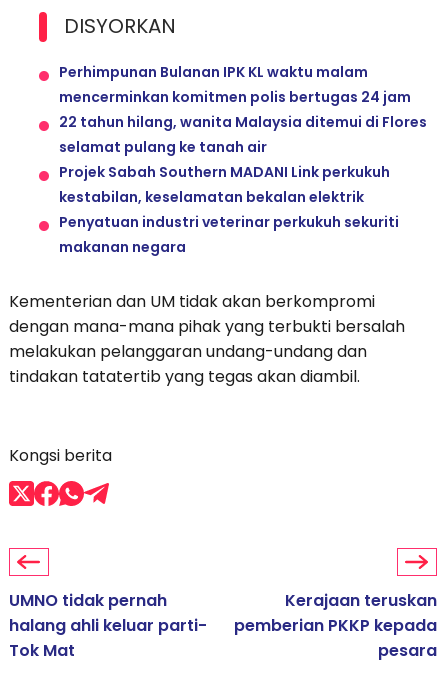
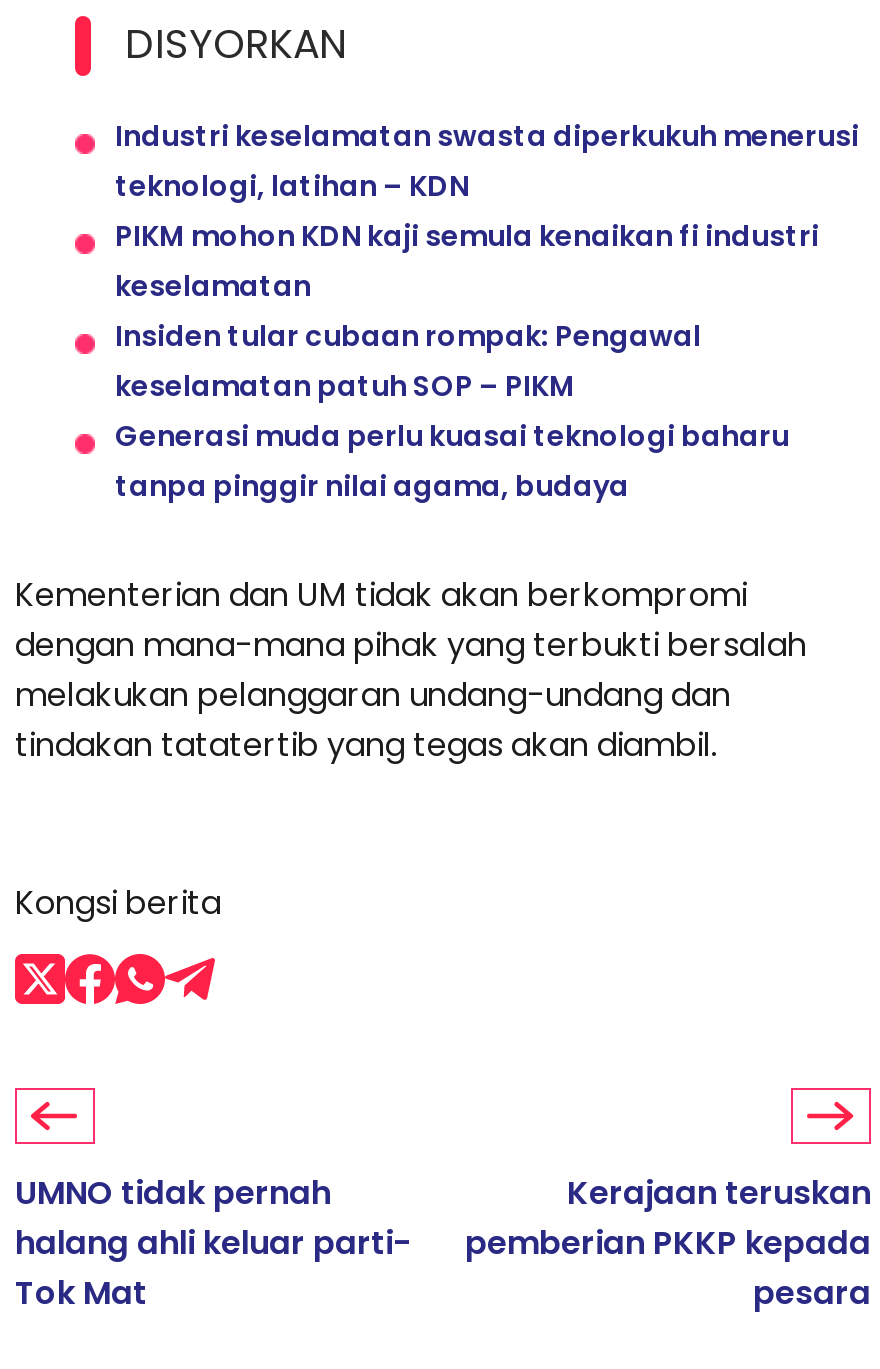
[59,62,427,257] Perhimpunan Bulanan IPK KL waktu malam | mencerminkan komitmen polis bertugas 24 jam | 22 tahun hilang, wanita Malaysia ditemui di Flores | selamat pulang ke tanah air | Projek Sabah Southern MADANI Link perkukuh | kestabilan, keselamatan bekalan elektrik | Penyatuan industri veterinar perkukuh sekuriti | makanan negara -> [115,117,859,507] Industri keselamatan swasta diperkukuh menerusi | teknologi, latihan – KDN | PIKM mohon KDN kaji semula kenaikan fi industri | keselamatan | Insiden tular cubaan rompak: Pengawal | keselamatan patuh SOP – PIKM | Generasi muda perlu kuasai teknologi baharu | tanpa pinggir nilai agama, budaya

